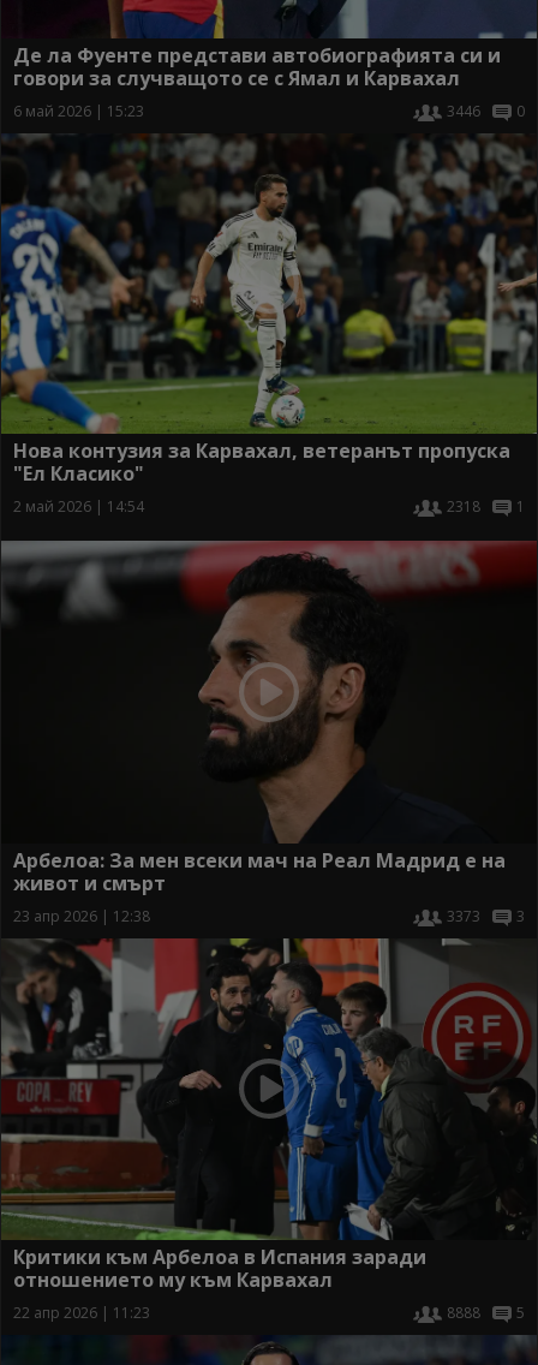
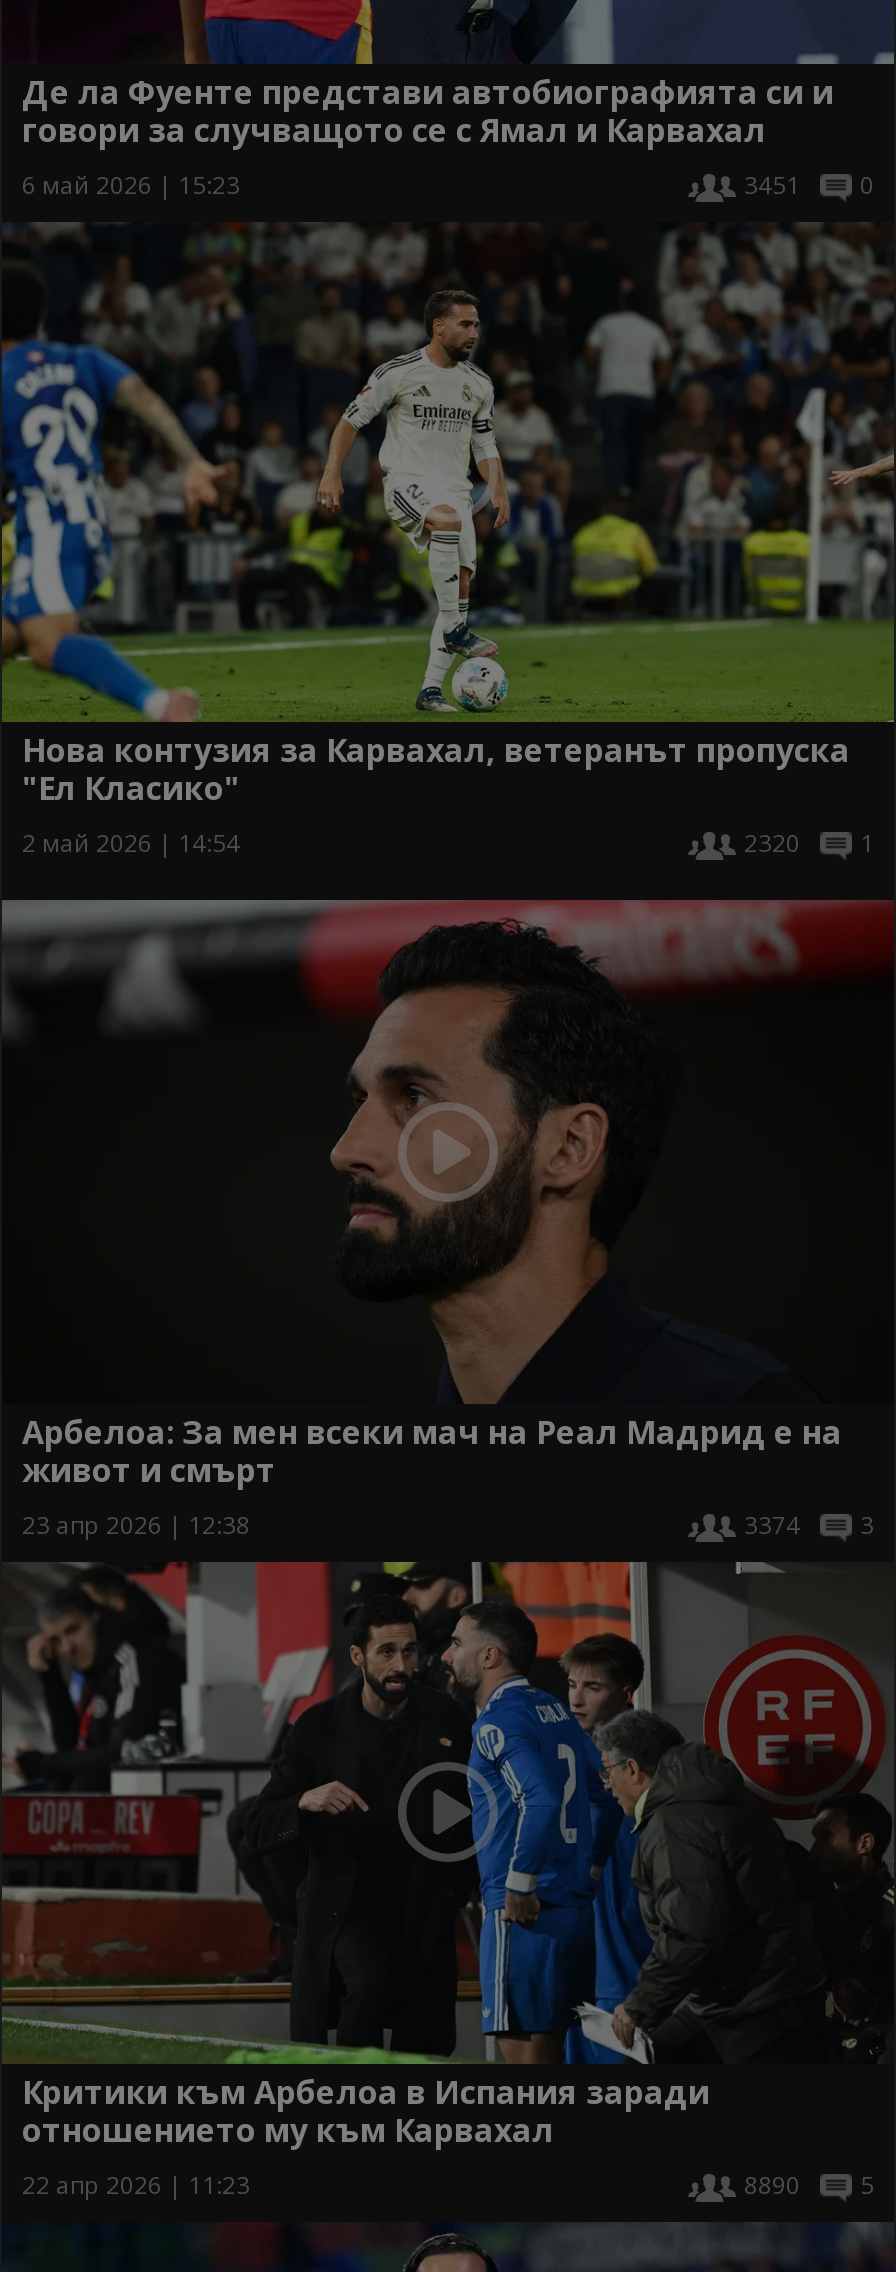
[447,101,525,121] 3446 0 -> [744,168,874,202] 3451 0
[447,497,525,517] 2318 1 -> [744,827,874,861] 2320 1
[447,906,525,926] 3373 3 -> [744,1507,874,1541] 3374 3
[447,1302,525,1323] 8888 5 -> [744,2167,874,2201] 8890 5

